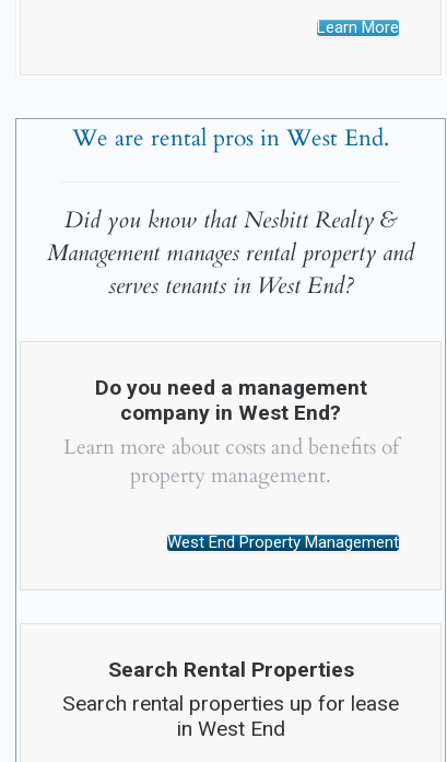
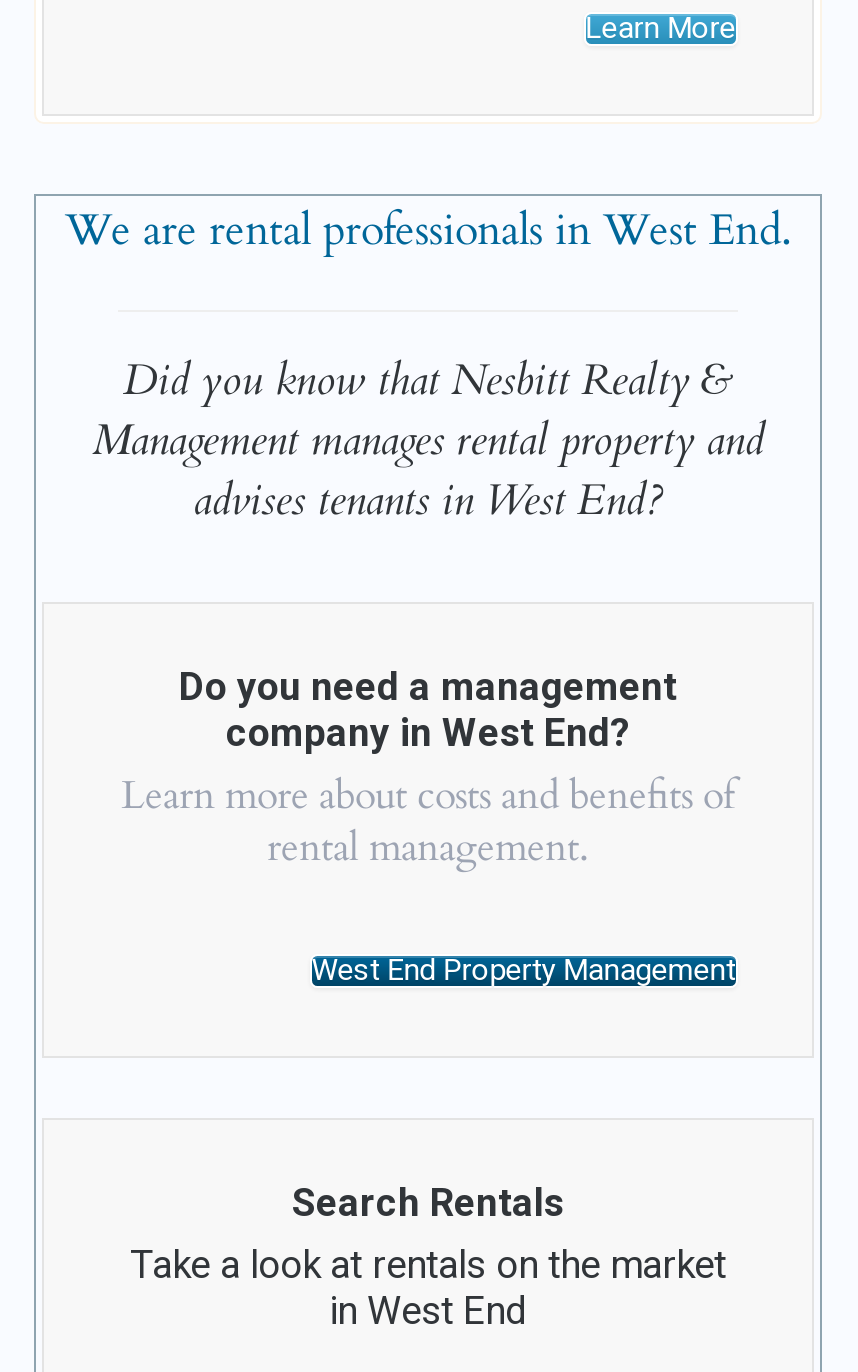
[72,122,389,154] We are rental pros in West End. -> [65,201,791,259] We are rental professionals in West End.
[108,270,354,301] serves tenants in West End? -> [193,471,663,529] advises tenants in West End?
[130,462,331,490] property management. -> [267,823,589,875] rental management.
[62,657,399,716] Search Rental Properties | Search rental properties up for lease -> [130,1180,726,1288] Search Rentals | Take a look at rentals on the market

